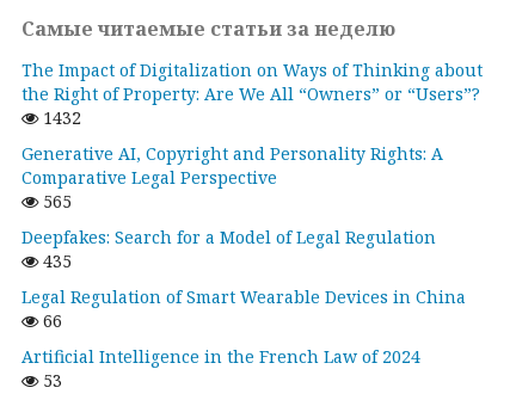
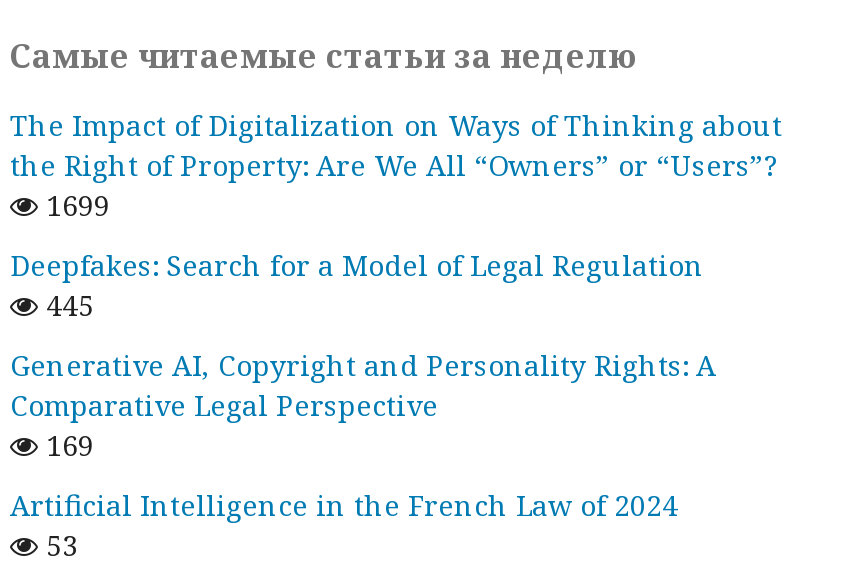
[38,106,81,129] 1432 -> [38,186,110,324] 1699 | 445
moved [21,142,443,189] -> [10,346,716,424]: Generative AI, Copyright and Personality Rights: A | Comparative Legal Perspective
[21,190,466,332] 565 | 435 | Legal Regulation of Smart Wearable Devices in China | 66 -> [38,426,94,464] 169
moved [21,226,436,248] -> [10,246,704,284]: Deepfakes: Search for a Model of Legal Regulation

